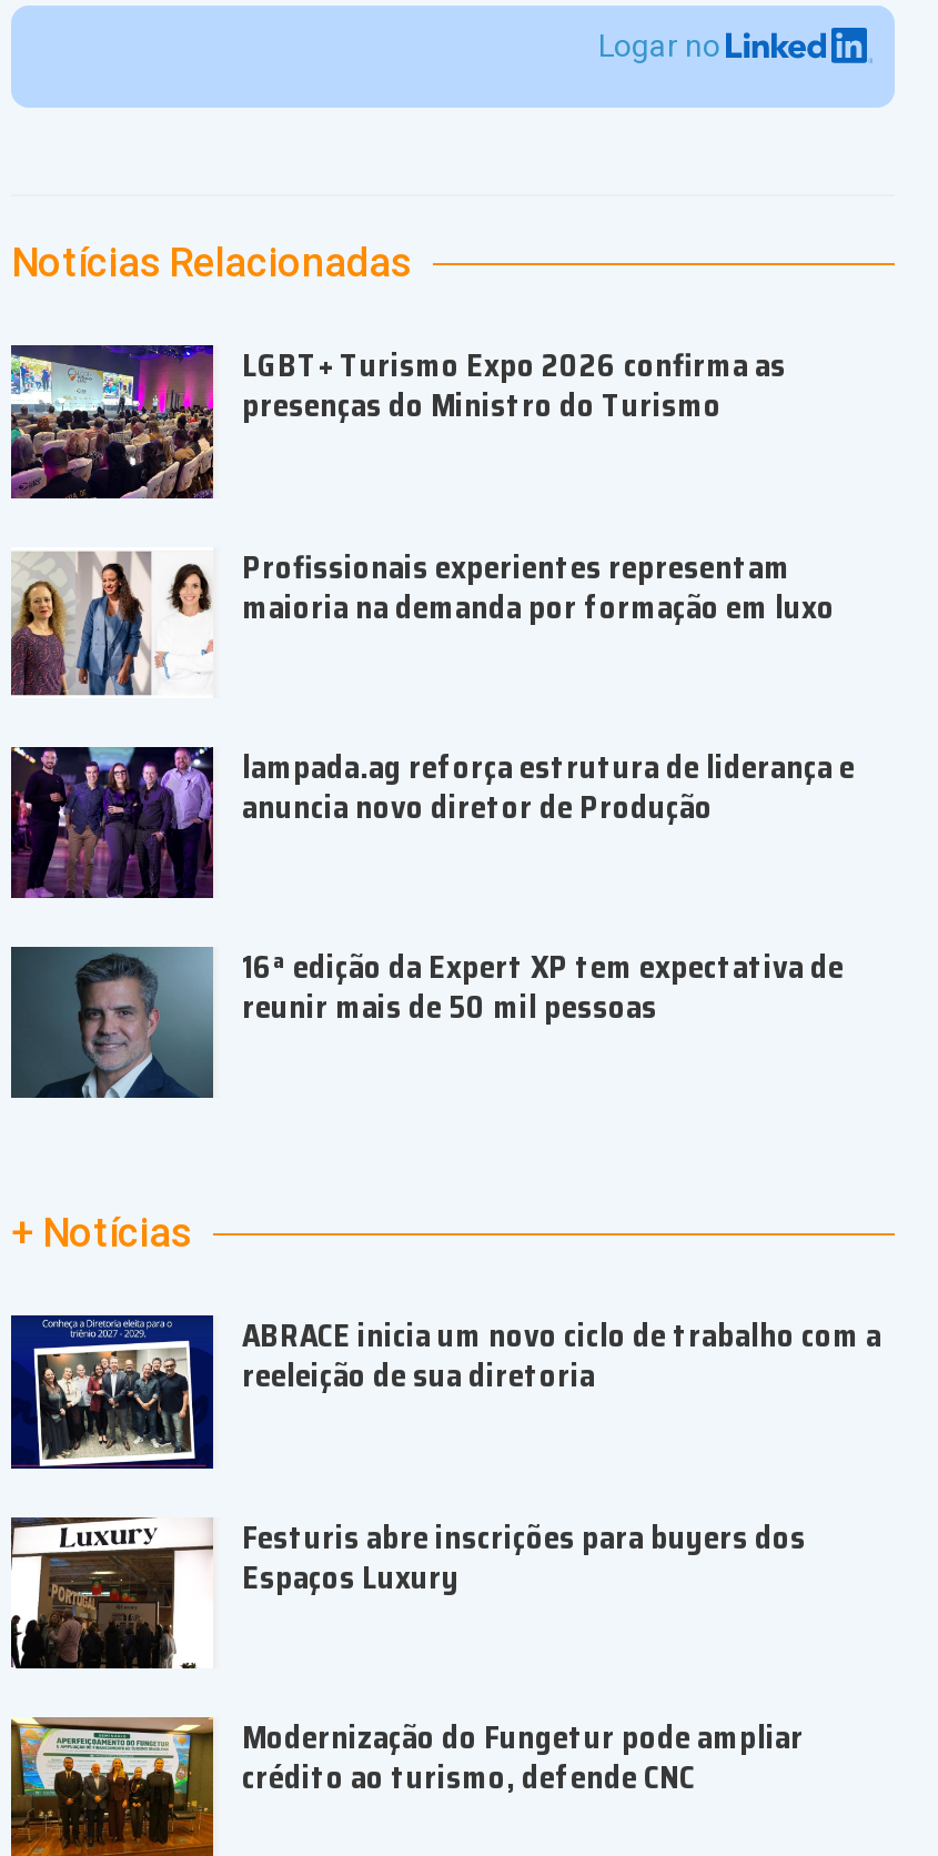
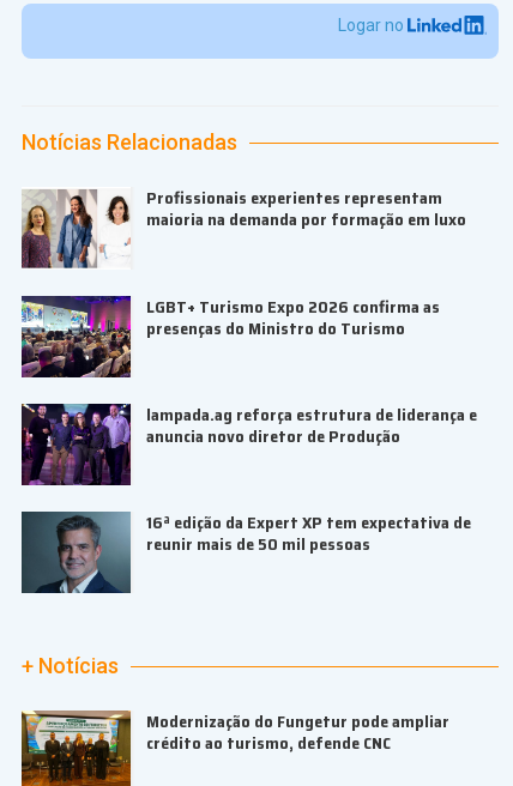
moved [9,341,786,501] -> [20,293,440,379]: [image] | LGBT+ Turismo Expo 2026 confirma as | presenças do Ministro do Turismo
[9,1312,881,1601] [image] | ABRACE inicia um novo ciclo de trabalho com a | reeleição de sua diretoria | Festuris abre inscrições para buyers dos | Espaços Luxury -> none
[9,1515,211,1673] [image] -> none

